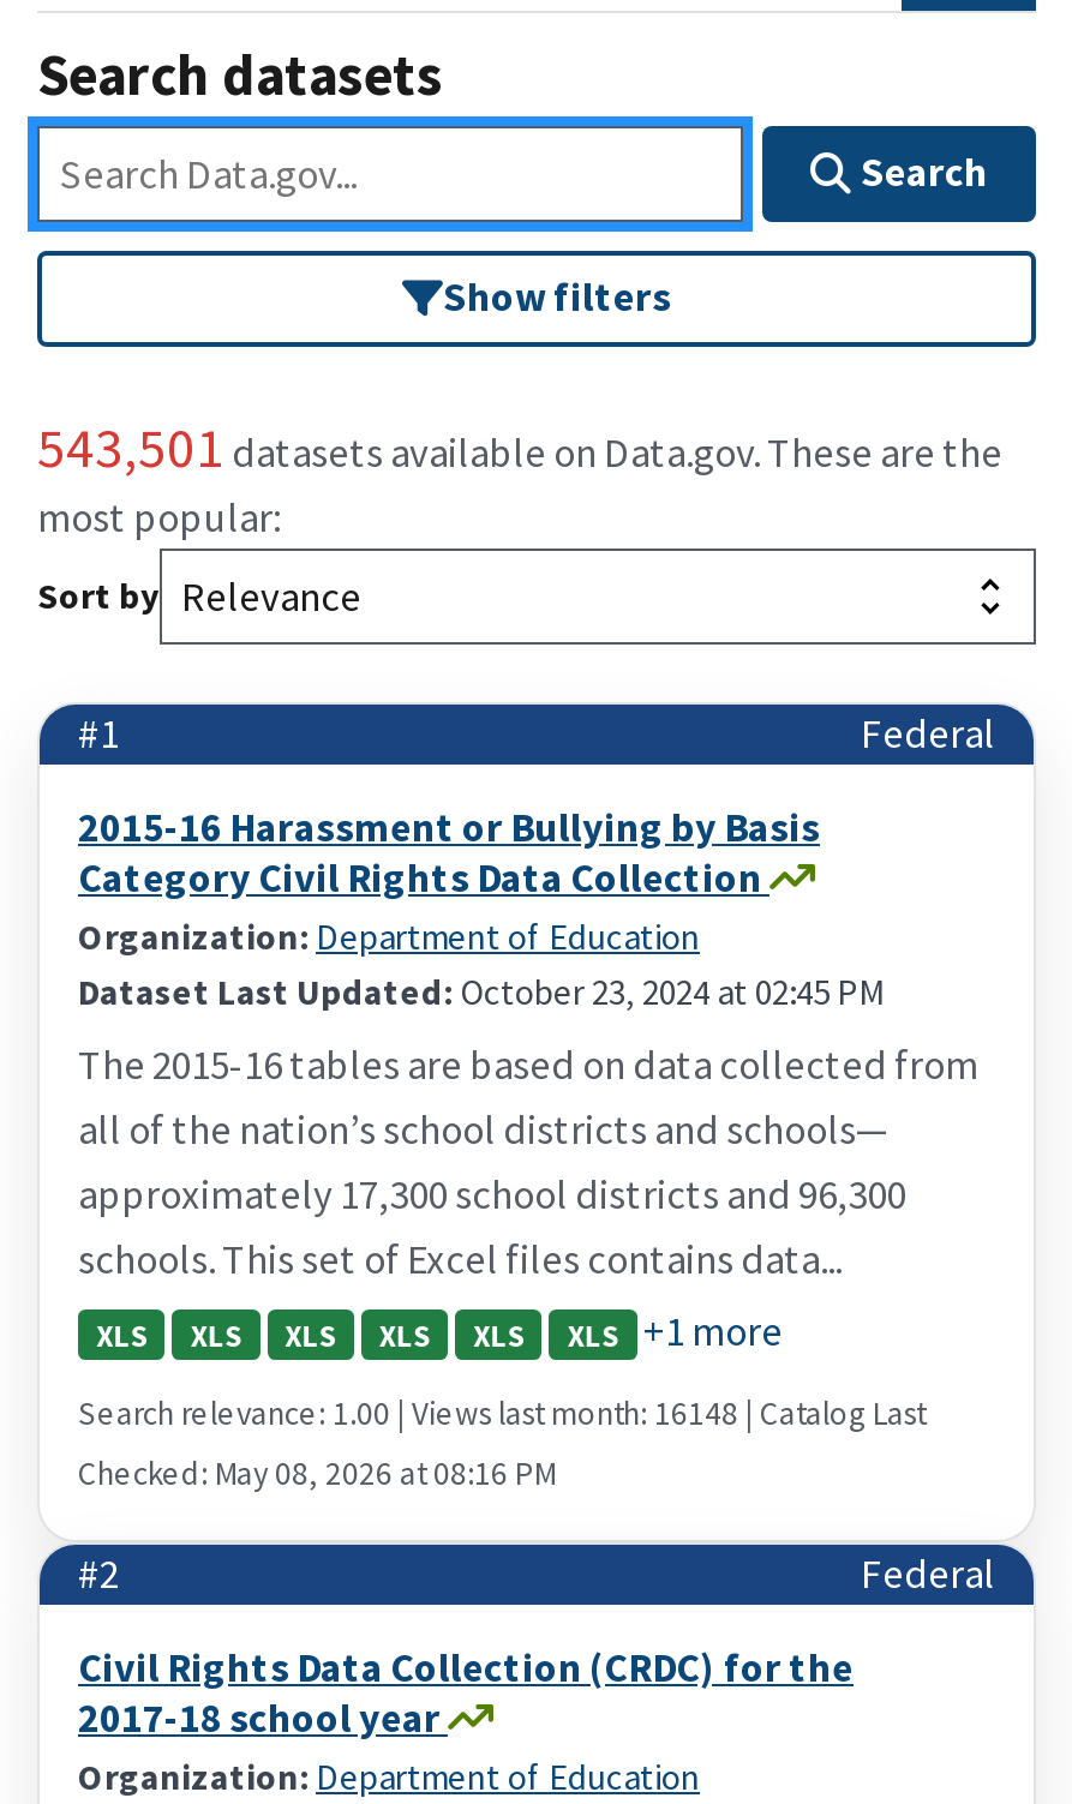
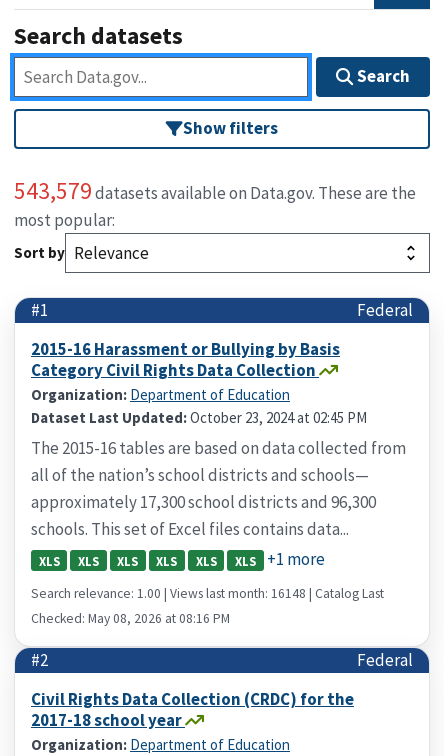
[37,411,1002,481] 543,501 datasets available on Data.gov. These are the -> [14,176,416,205] 543,579 datasets available on Data.gov. These are the

